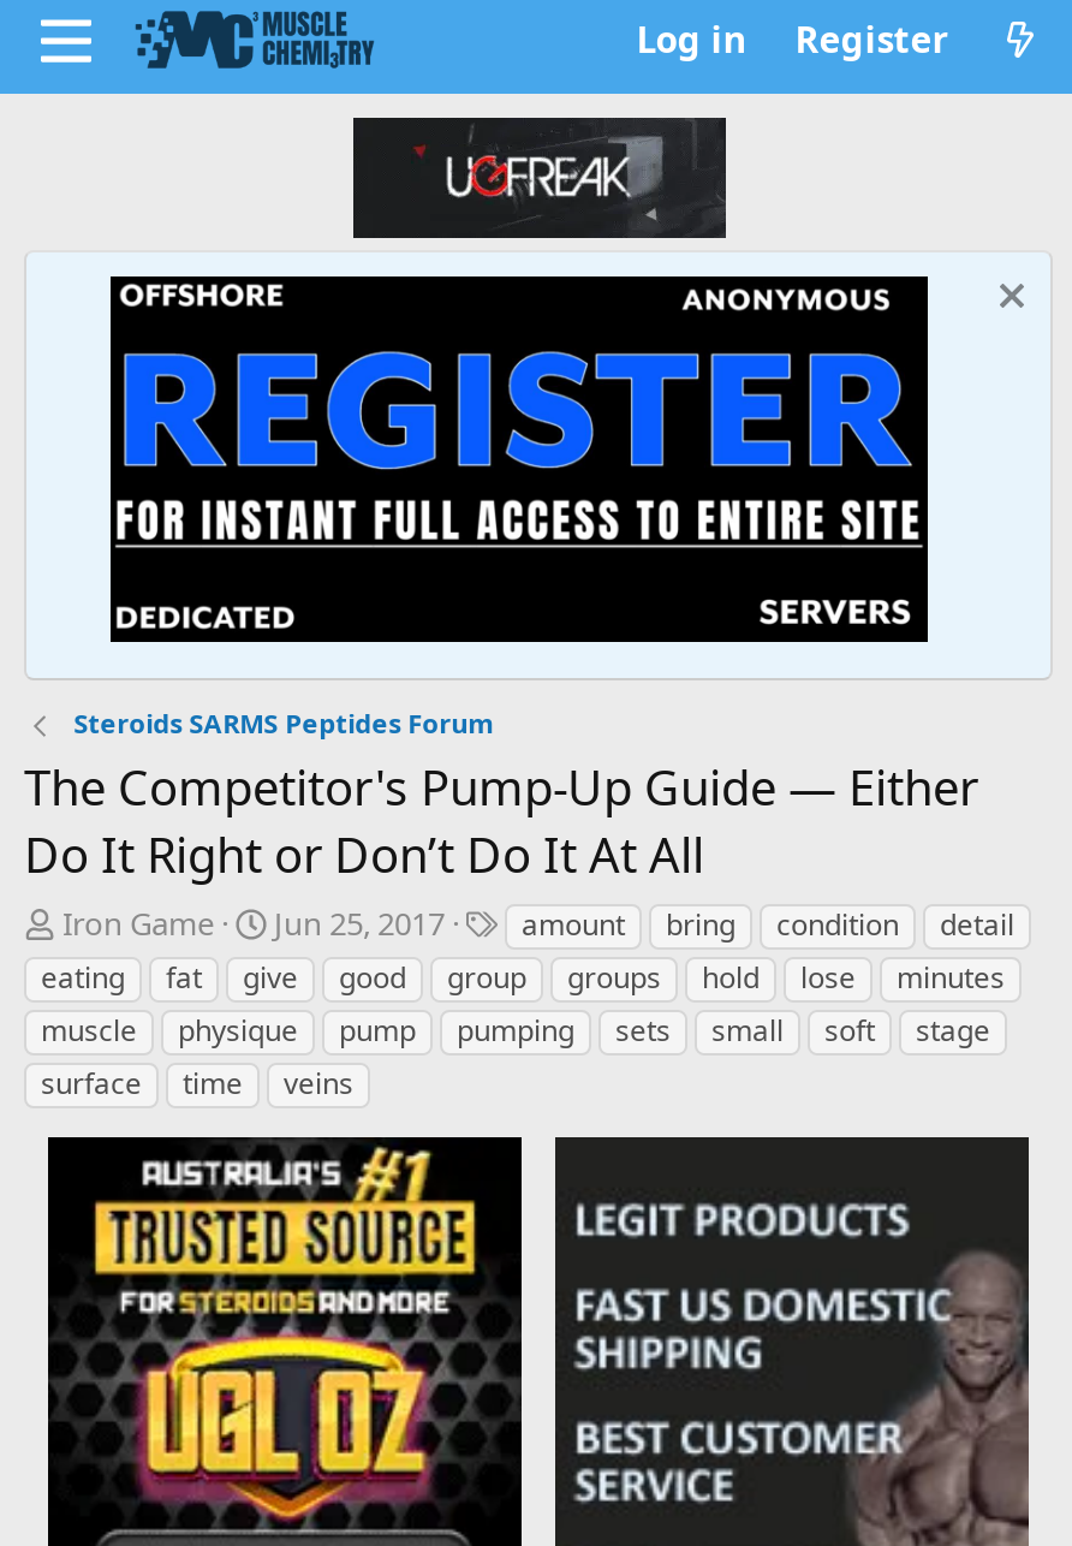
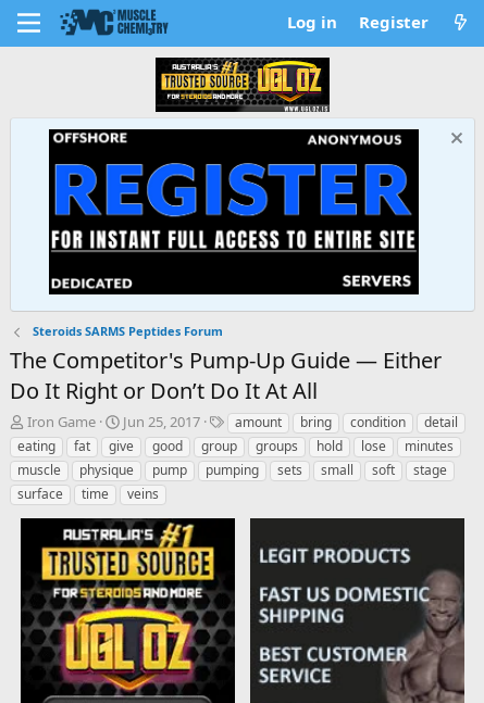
[346,118,731,238] [image] -> [154,57,331,113] [image]

